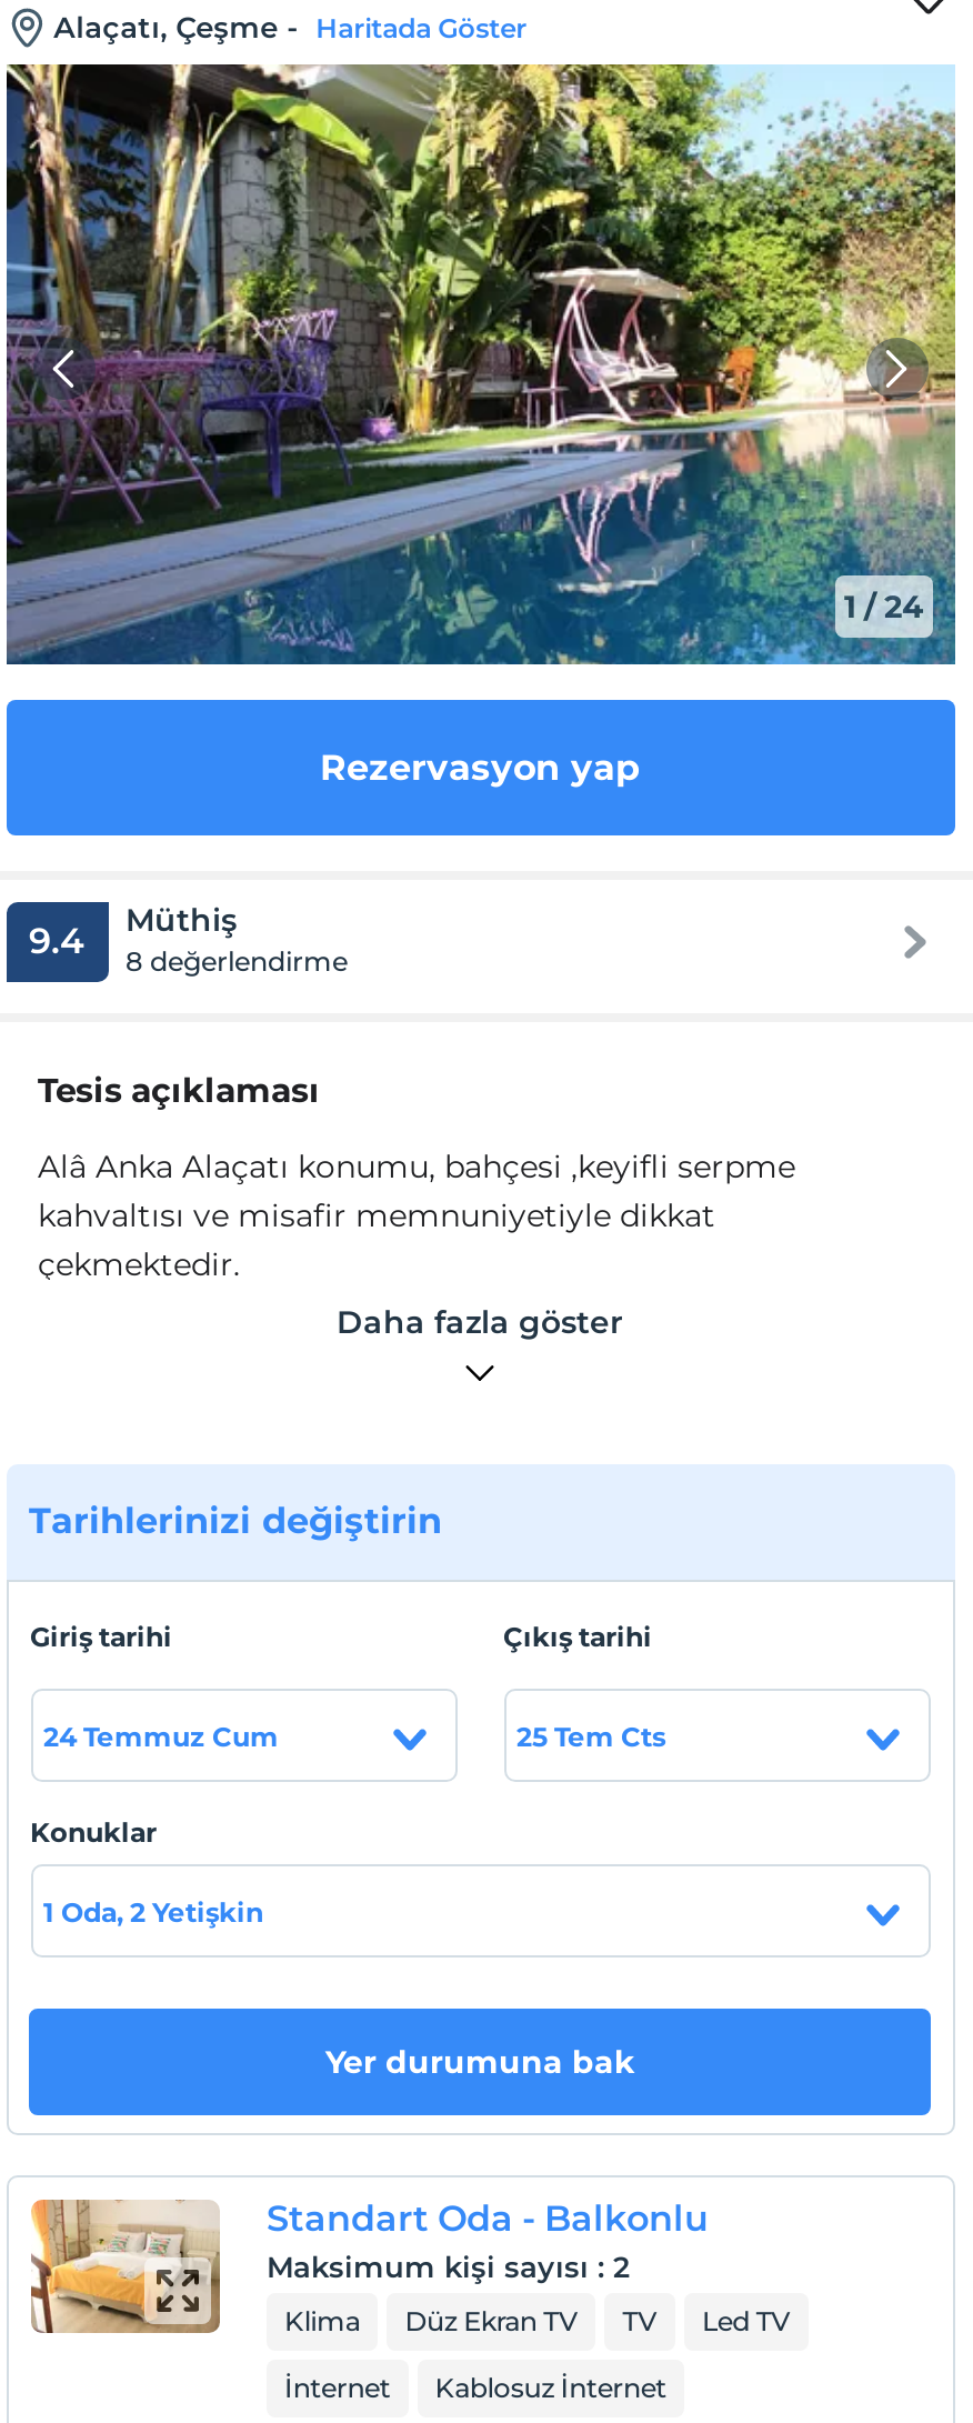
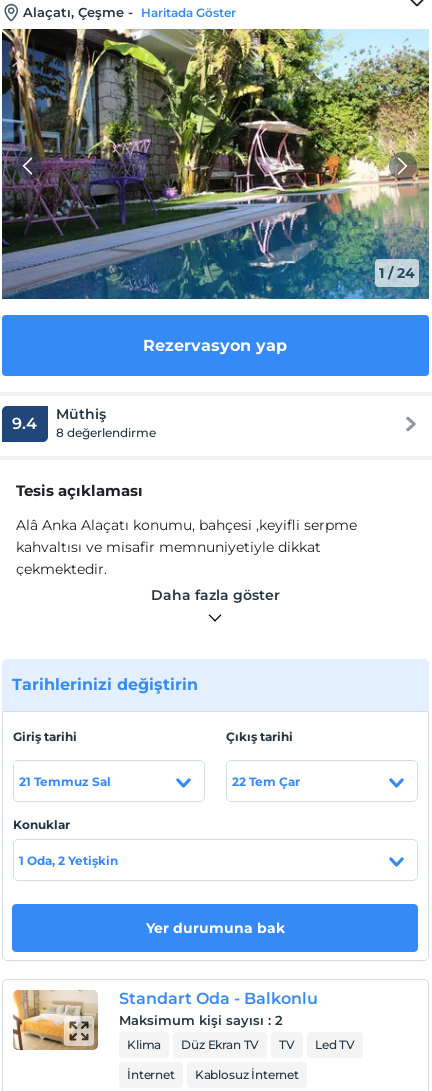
[43,1719,279,1752] 24 Temmuz Cum -> [18,773,110,788] 21 Temmuz Sal
[516,1719,665,1752] 25 Tem Cts -> [231,773,299,788] 22 Tem Çar

